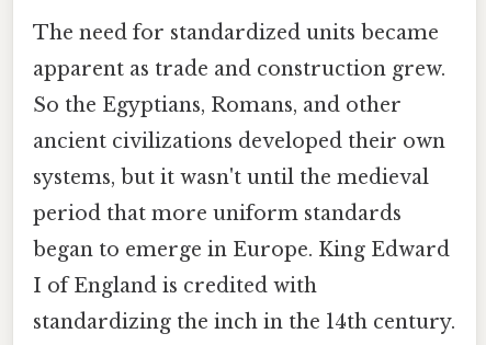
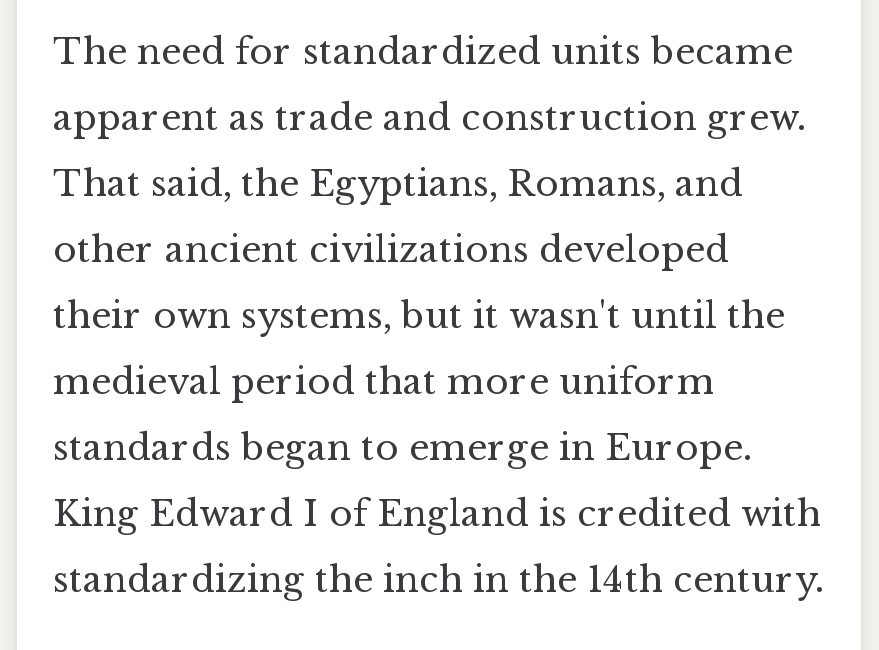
[33,93,402,117] So the Egyptians, Romans, and other -> [53,161,743,205] That said, the Egyptians, Romans, and
[33,129,445,153] ancient civilizations developed their own -> [53,227,729,271] other ancient civilizations developed
[33,165,429,189] systems, but it wasn't until the medieval -> [53,293,785,337] their own systems, but it wasn't until the
[33,201,402,225] period that more uniform standards -> [53,359,715,403] medieval period that more uniform
[33,237,450,261] began to emerge in Europe. King Edward -> [53,425,751,469] standards began to emerge in Europe.
[33,273,317,298] I of England is credited with -> [53,491,821,535] King Edward I of England is credited with

